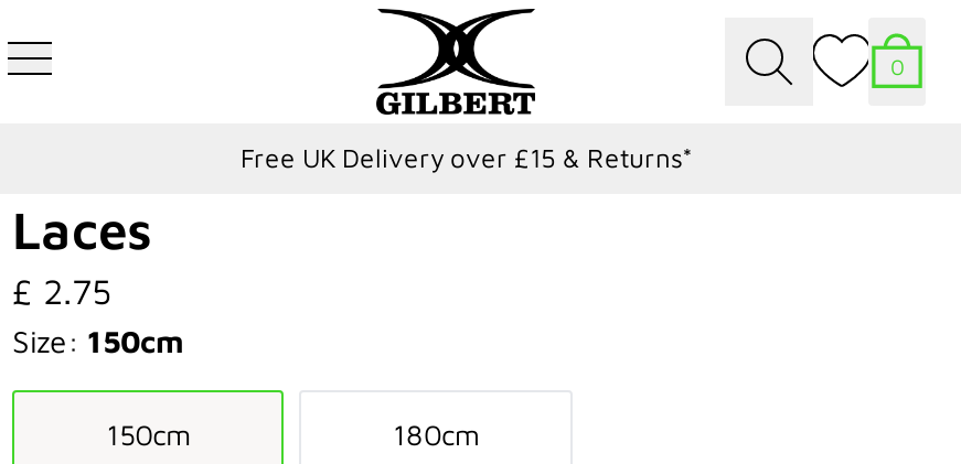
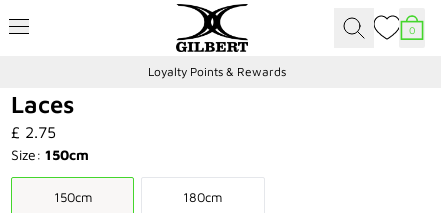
[241,141,693,174] Free UK Delivery over £15 & Returns* -> [148,64,286,79] Loyalty Points & Rewards

